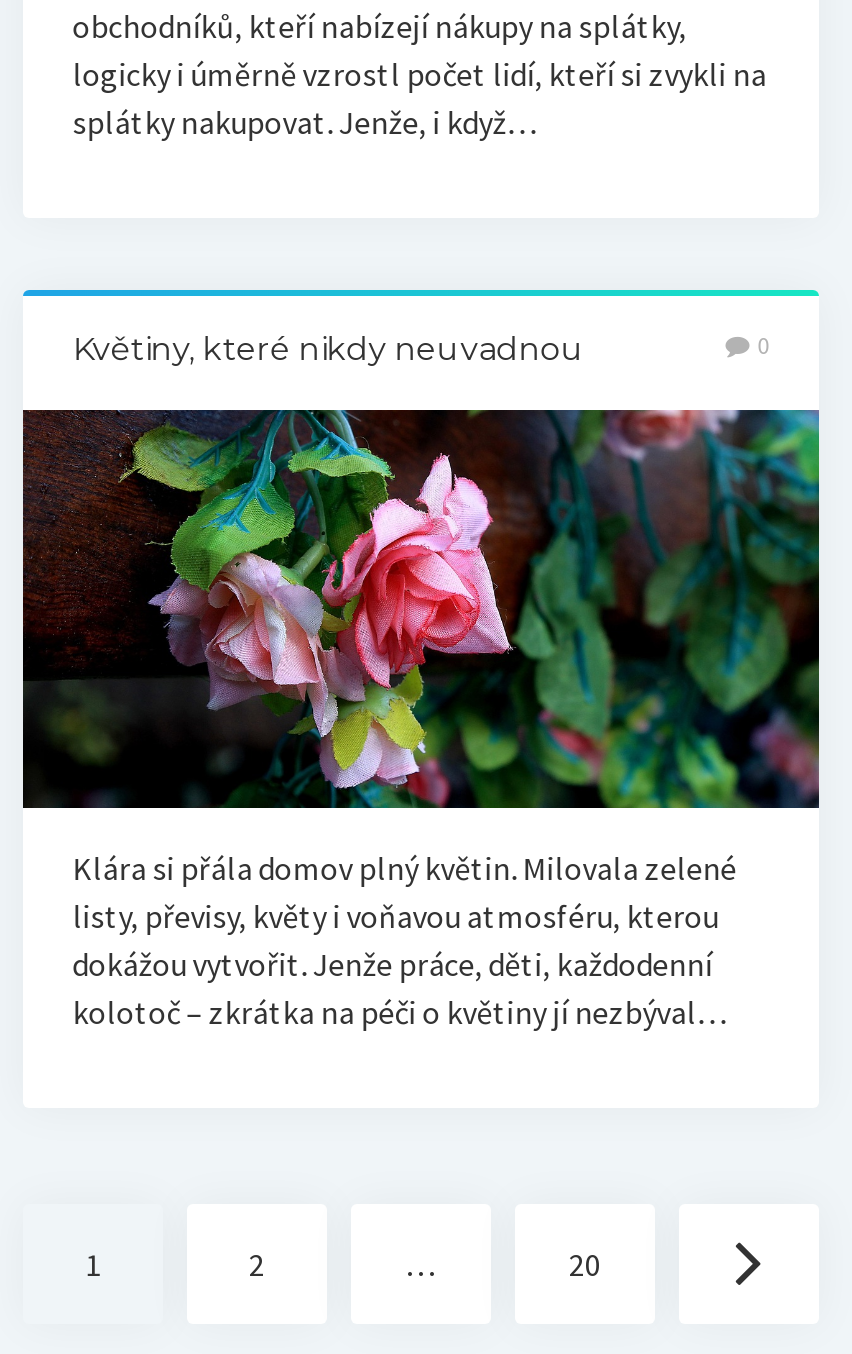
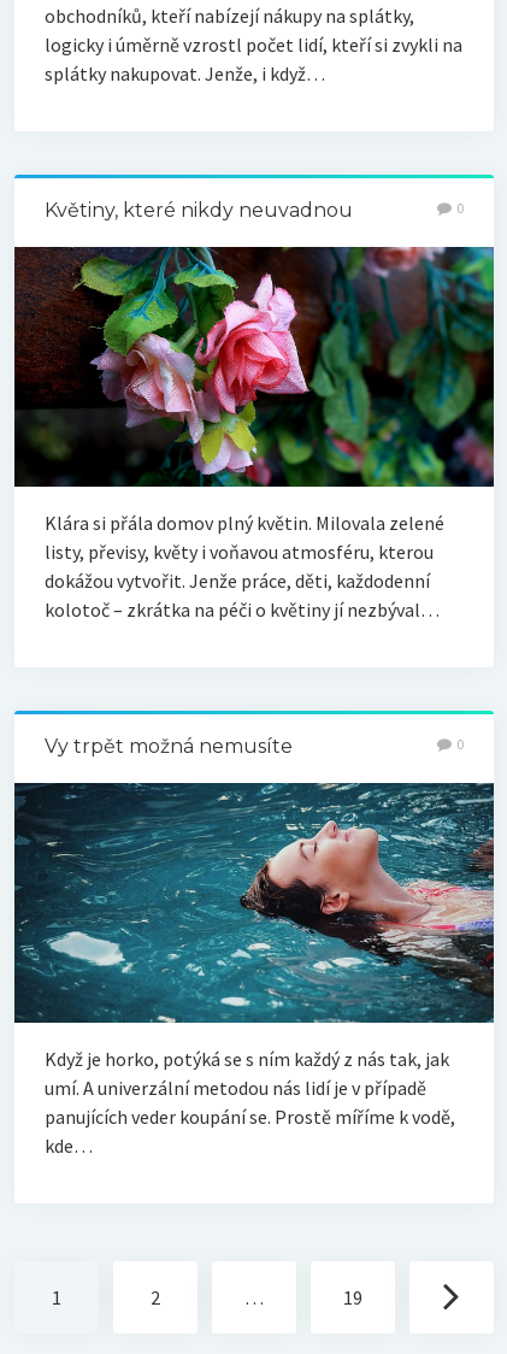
none -> [14,782,495,1158] [image] | Když je horko, potýká se s ním každý z nás tak, jak | umí. A univerzální metodou nás lidí je v případě | panujících veder koupání se. Prostě míříme k vodě, | kde…
none -> [44,735,464,758] Vy trpět možná nemusíte | 0
[569,1244,601,1284] 20 -> [343,1285,362,1310] 19

